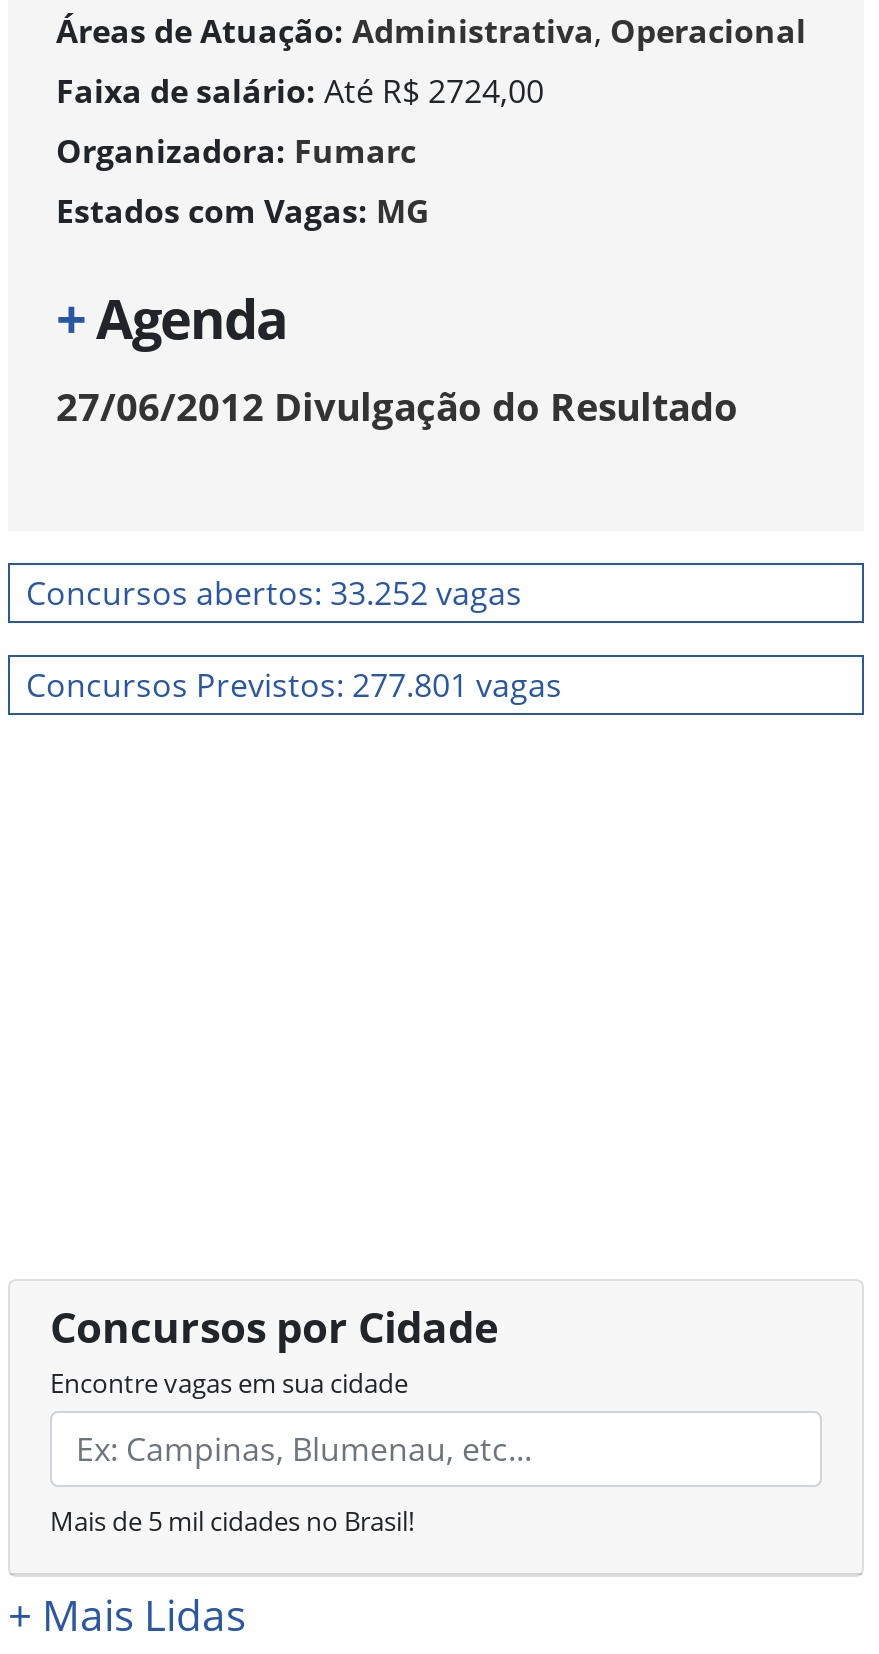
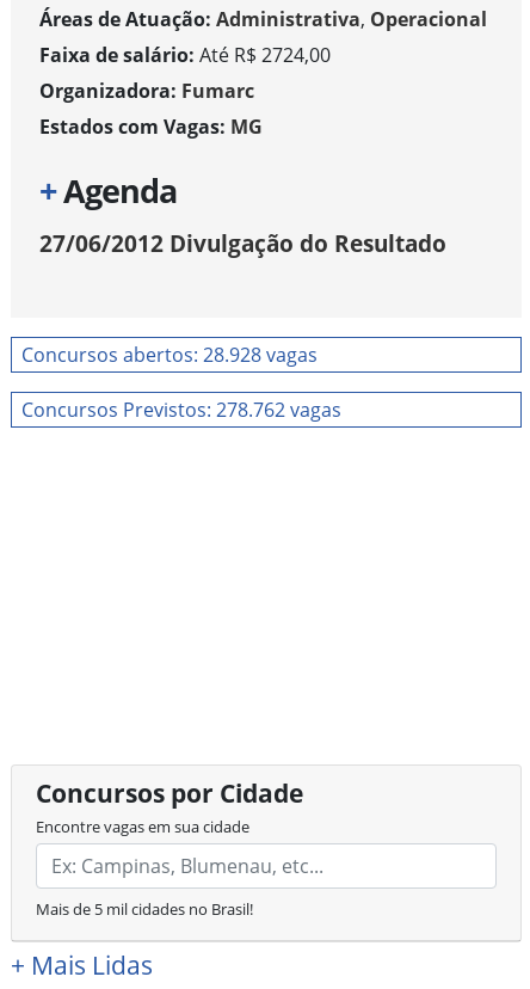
[26,571,522,615] Concursos abertos: 33.252 vagas -> [21,342,318,368] Concursos abertos: 28.928 vagas
[26,663,562,707] Concursos Previstos: 277.801 vagas -> [21,397,341,423] Concursos Previstos: 278.762 vagas

